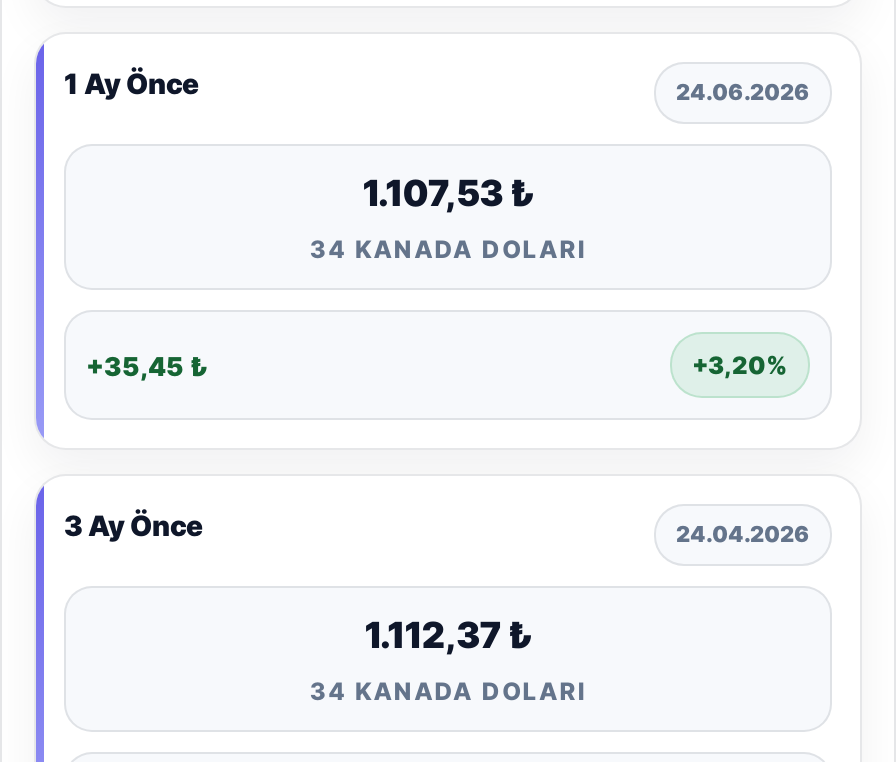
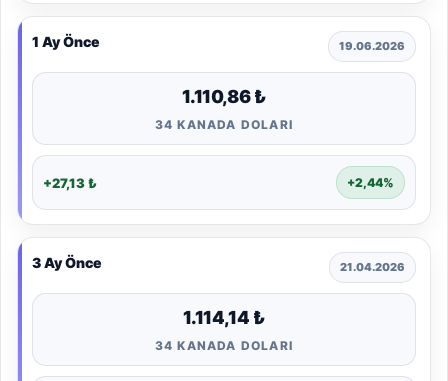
[676,78,810,106] 24.06.2026 -> [339,39,405,53] 19.06.2026
[363,172,533,214] 1.107,53 ₺ -> [182,86,266,107] 1.110,86 ₺
[86,349,208,381] +35,45 ₺ -> [43,174,97,190] +27,13 ₺
[692,350,788,380] +3,20% -> [347,175,394,190] +2,44%
[676,520,810,548] 24.04.2026 -> [340,260,405,274] 21.04.2026
[365,614,531,656] 1.112,37 ₺ -> [183,307,265,328] 1.114,14 ₺

